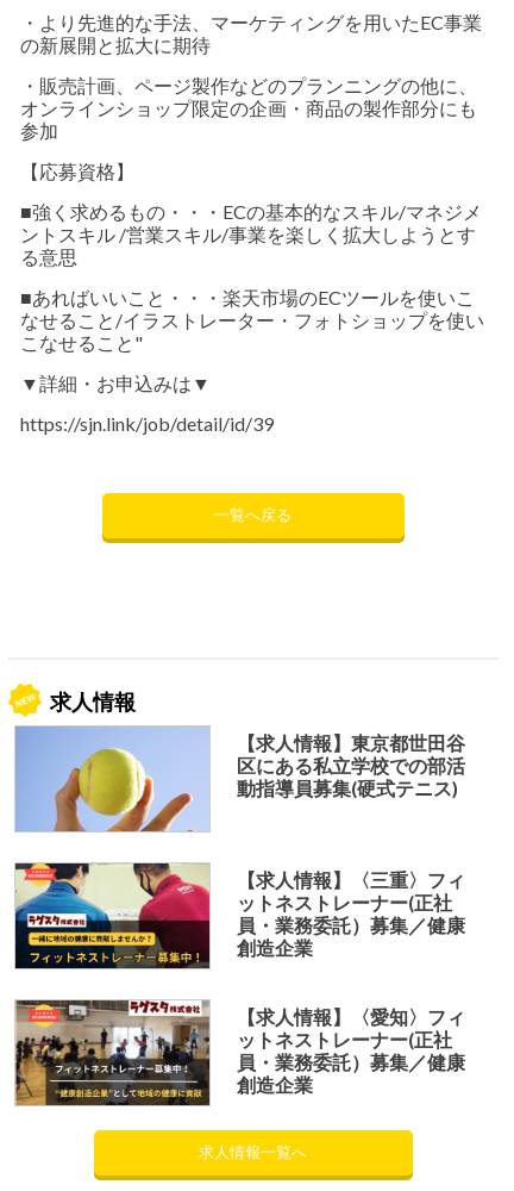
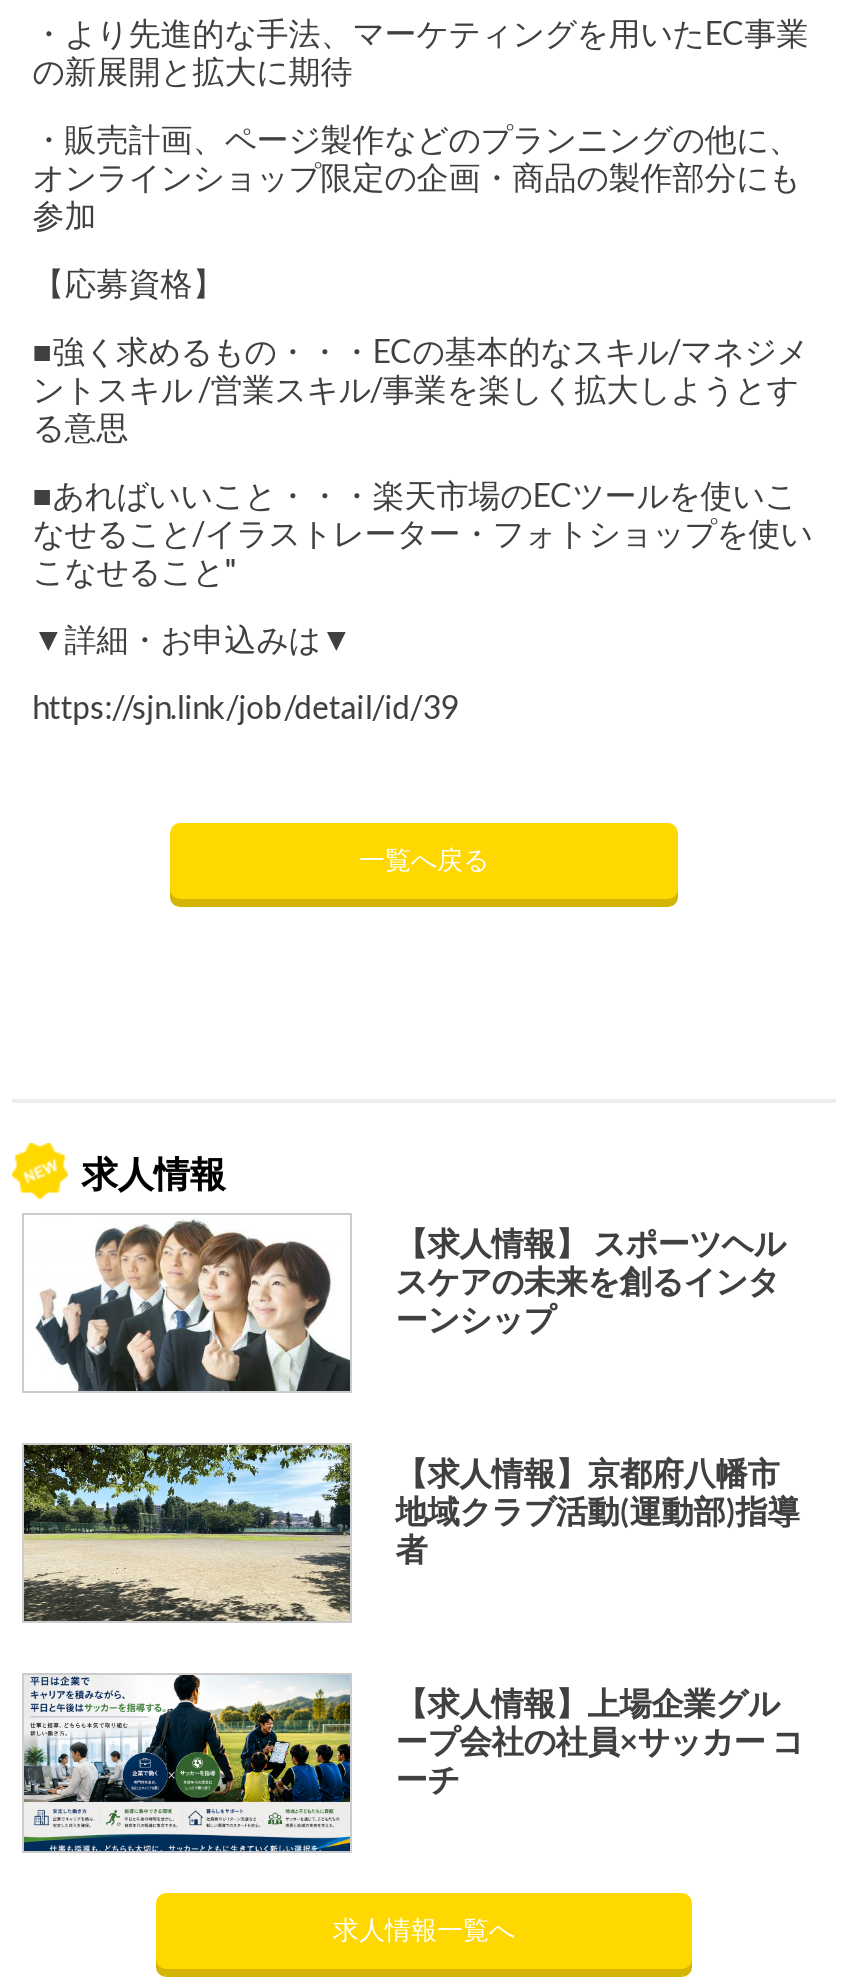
[14,725,465,833] [image] | 【求人情報】東京都世田谷 | 区にある私立学校での部活 | 動指導員募集(硬式テニス) -> [24,1215,786,1393] [image] | 【求人情報】 スポーツヘル | スケアの未来を創るインタ | ーンシップ
[14,862,465,969] [image] | 【求人情報】〈三重〉フィ | ットネストレーナー(正社 | 員・業務委託）募集／健康 | 創造企業 -> [22,1443,800,1623] [image] | 【求人情報】京都府八幡市 | 地域クラブ活動(運動部)指導 | 者
[14,999,465,1106] [image] | 【求人情報】〈愛知〉フィ | ットネストレーナー(正社 | 員・業務委託）募集／健康 | 創造企業 -> [22,1675,804,1853] [image] | 【求人情報】上場企業グル | ープ会社の社員×サッカー コ | ーチ

